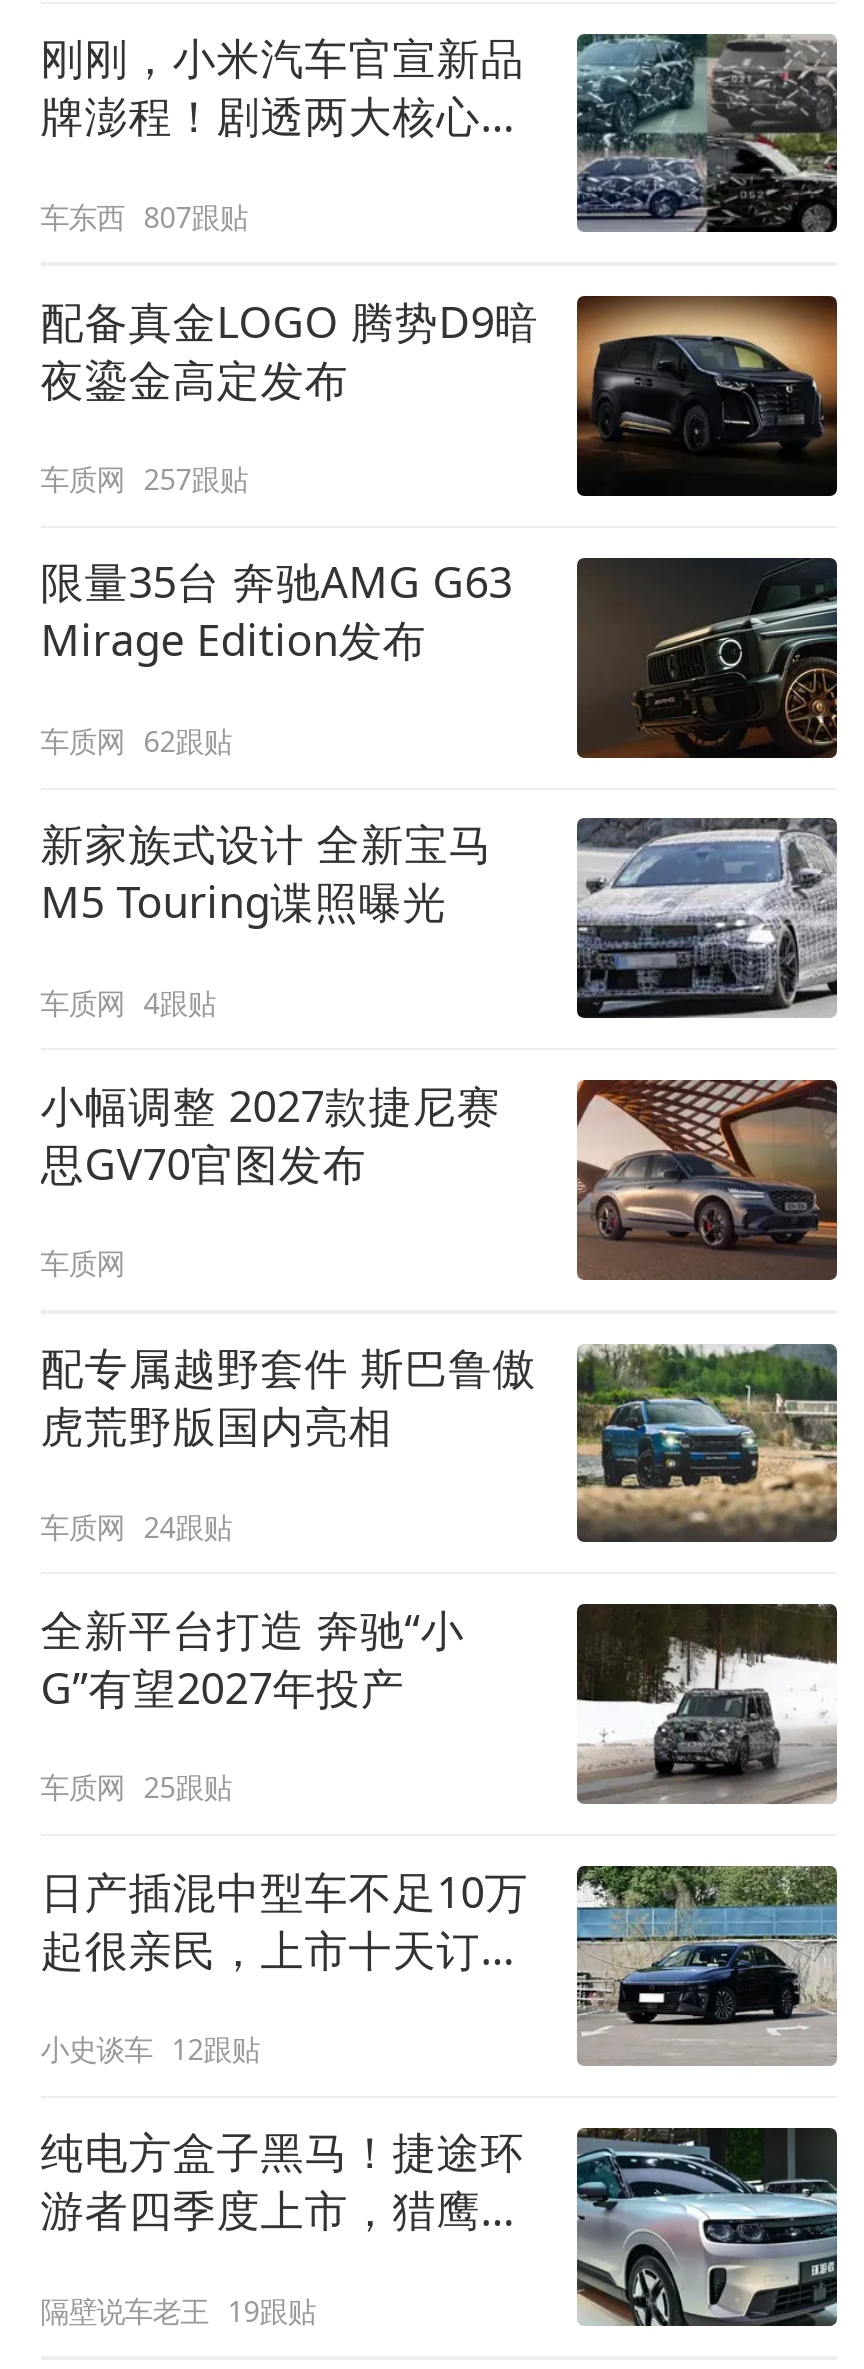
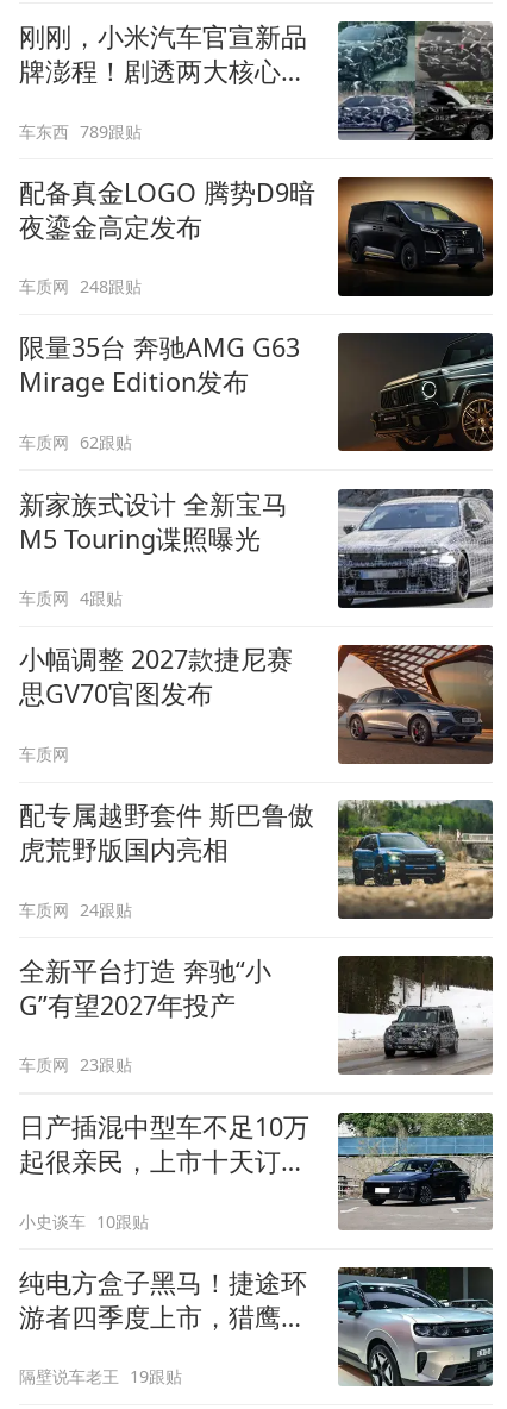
[40,197,248,235] 车东西 807跟贴 -> [19,120,142,142] 车东西 789跟贴
[40,460,248,498] 车质网 257跟贴 -> [19,275,142,298] 车质网 248跟贴
[40,1768,232,1806] 车质网 25跟贴 -> [19,1053,132,1076] 车质网 23跟贴
[40,2030,260,2068] 小史谈车 12跟贴 -> [19,1210,149,1233] 小史谈车 10跟贴

